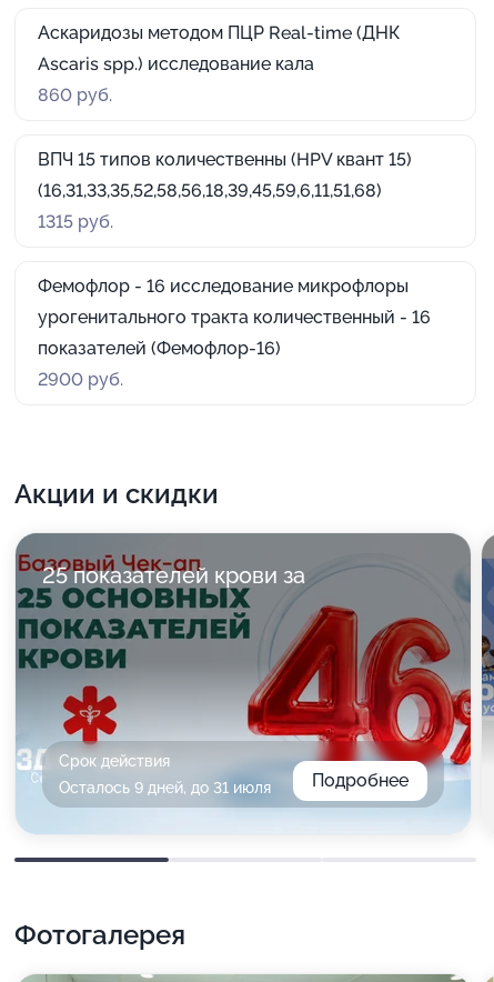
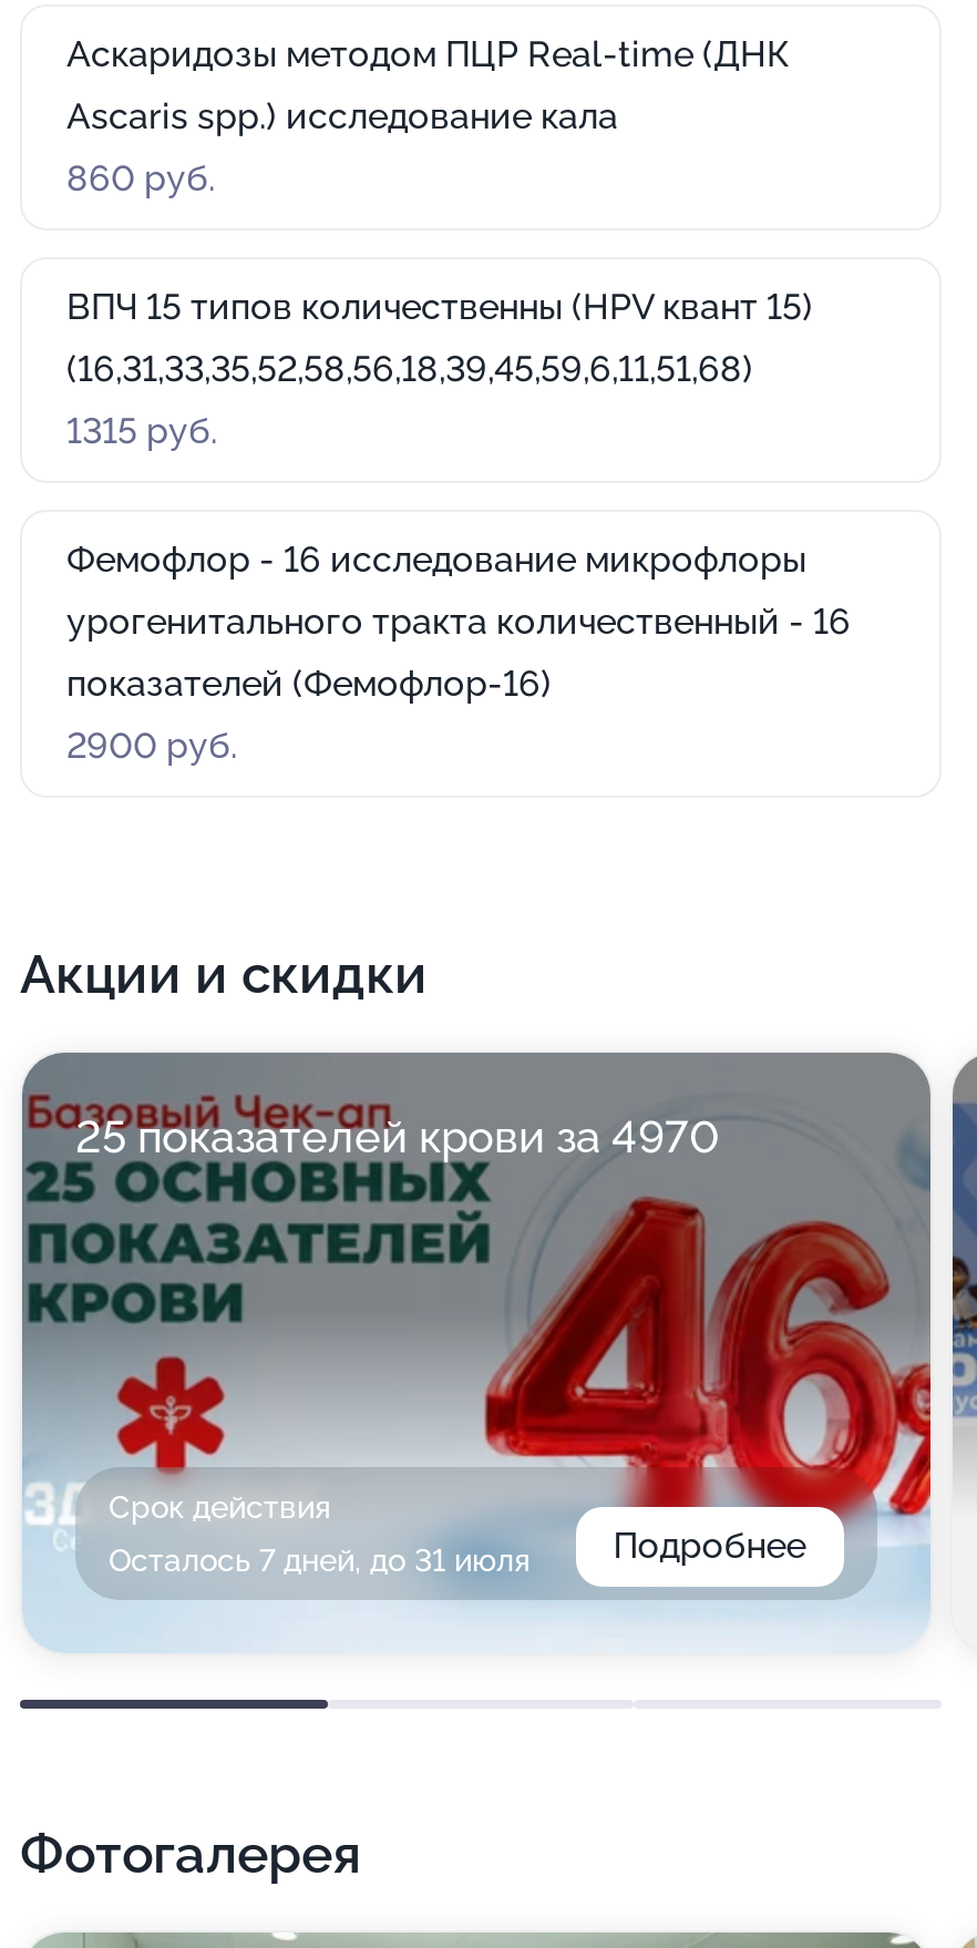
[42,562,305,589] 25 показателей крови за -> [75,1110,720,1163] 25 показателей крови за 4970
[59,779,271,796] Осталось 9 дней, до 31 июля -> [109,1542,529,1578] Осталось 7 дней, до 31 июля

